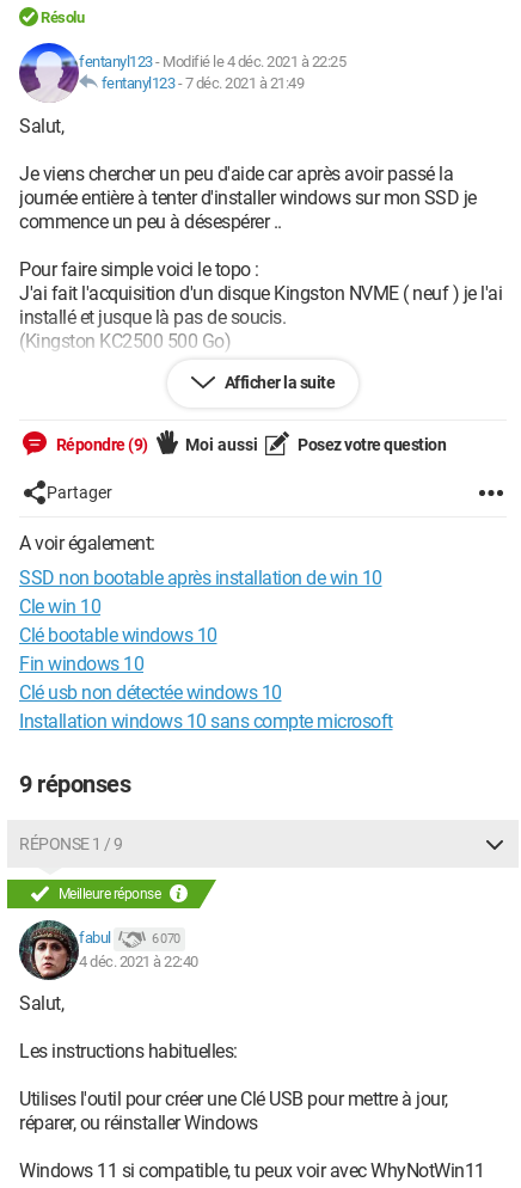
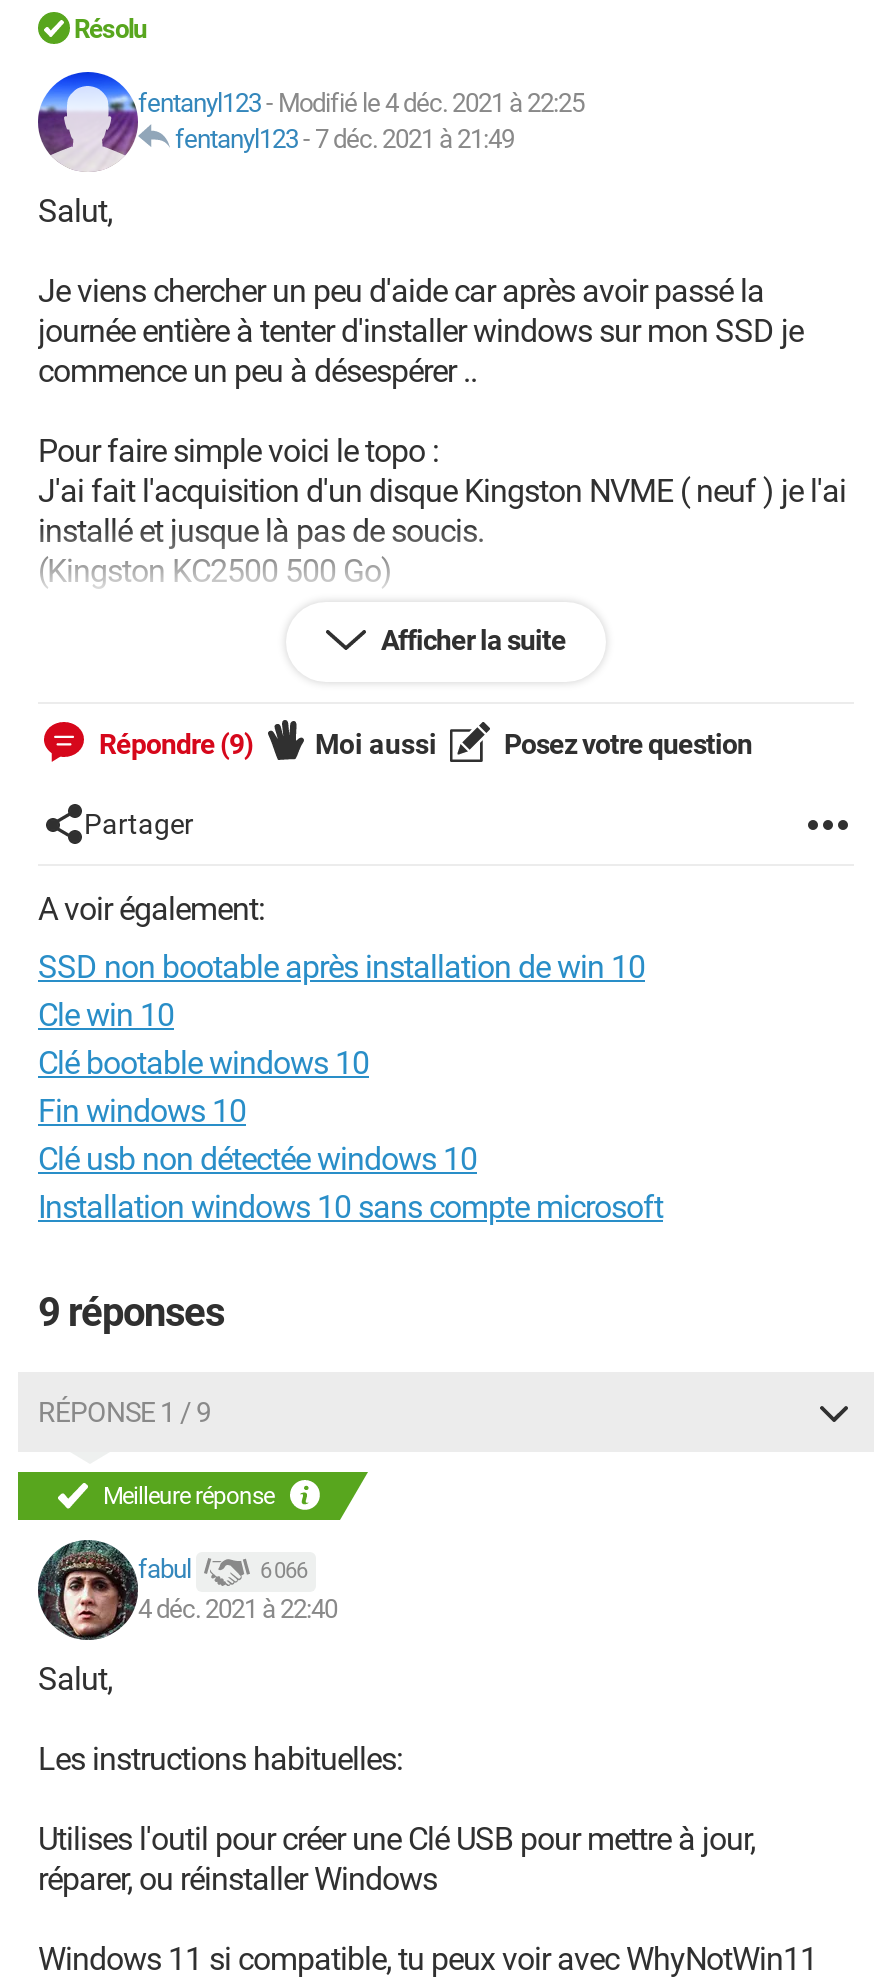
[152,931,180,946] 6 070 -> [260,1558,307,1584] 6 066

